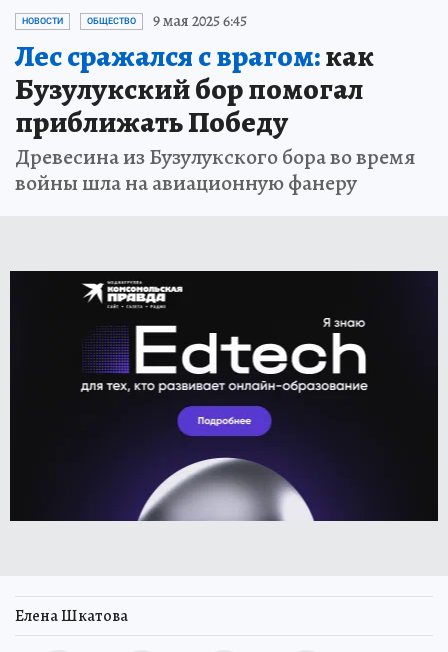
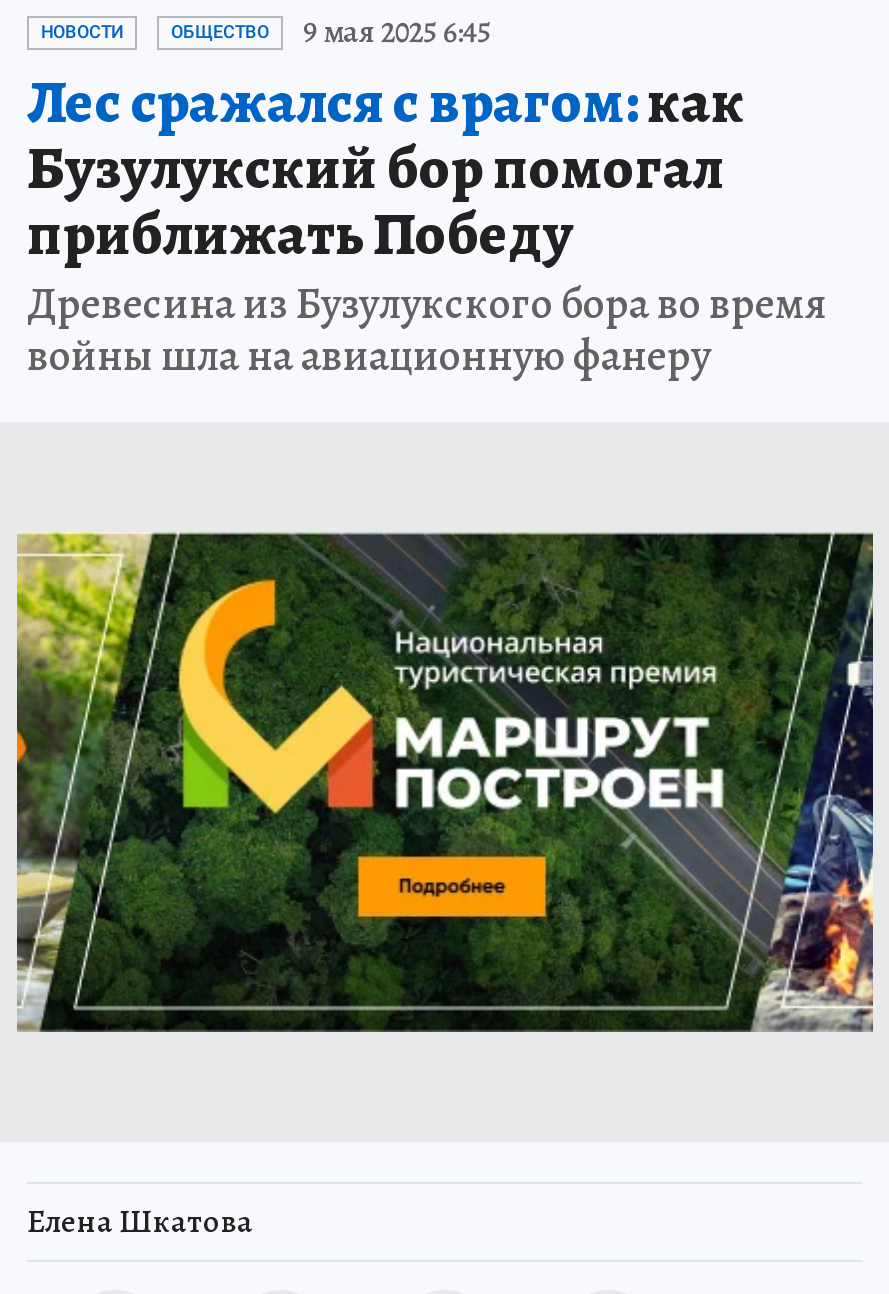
[9,270,439,521] [image] -> [15,532,875,1034] [image]

